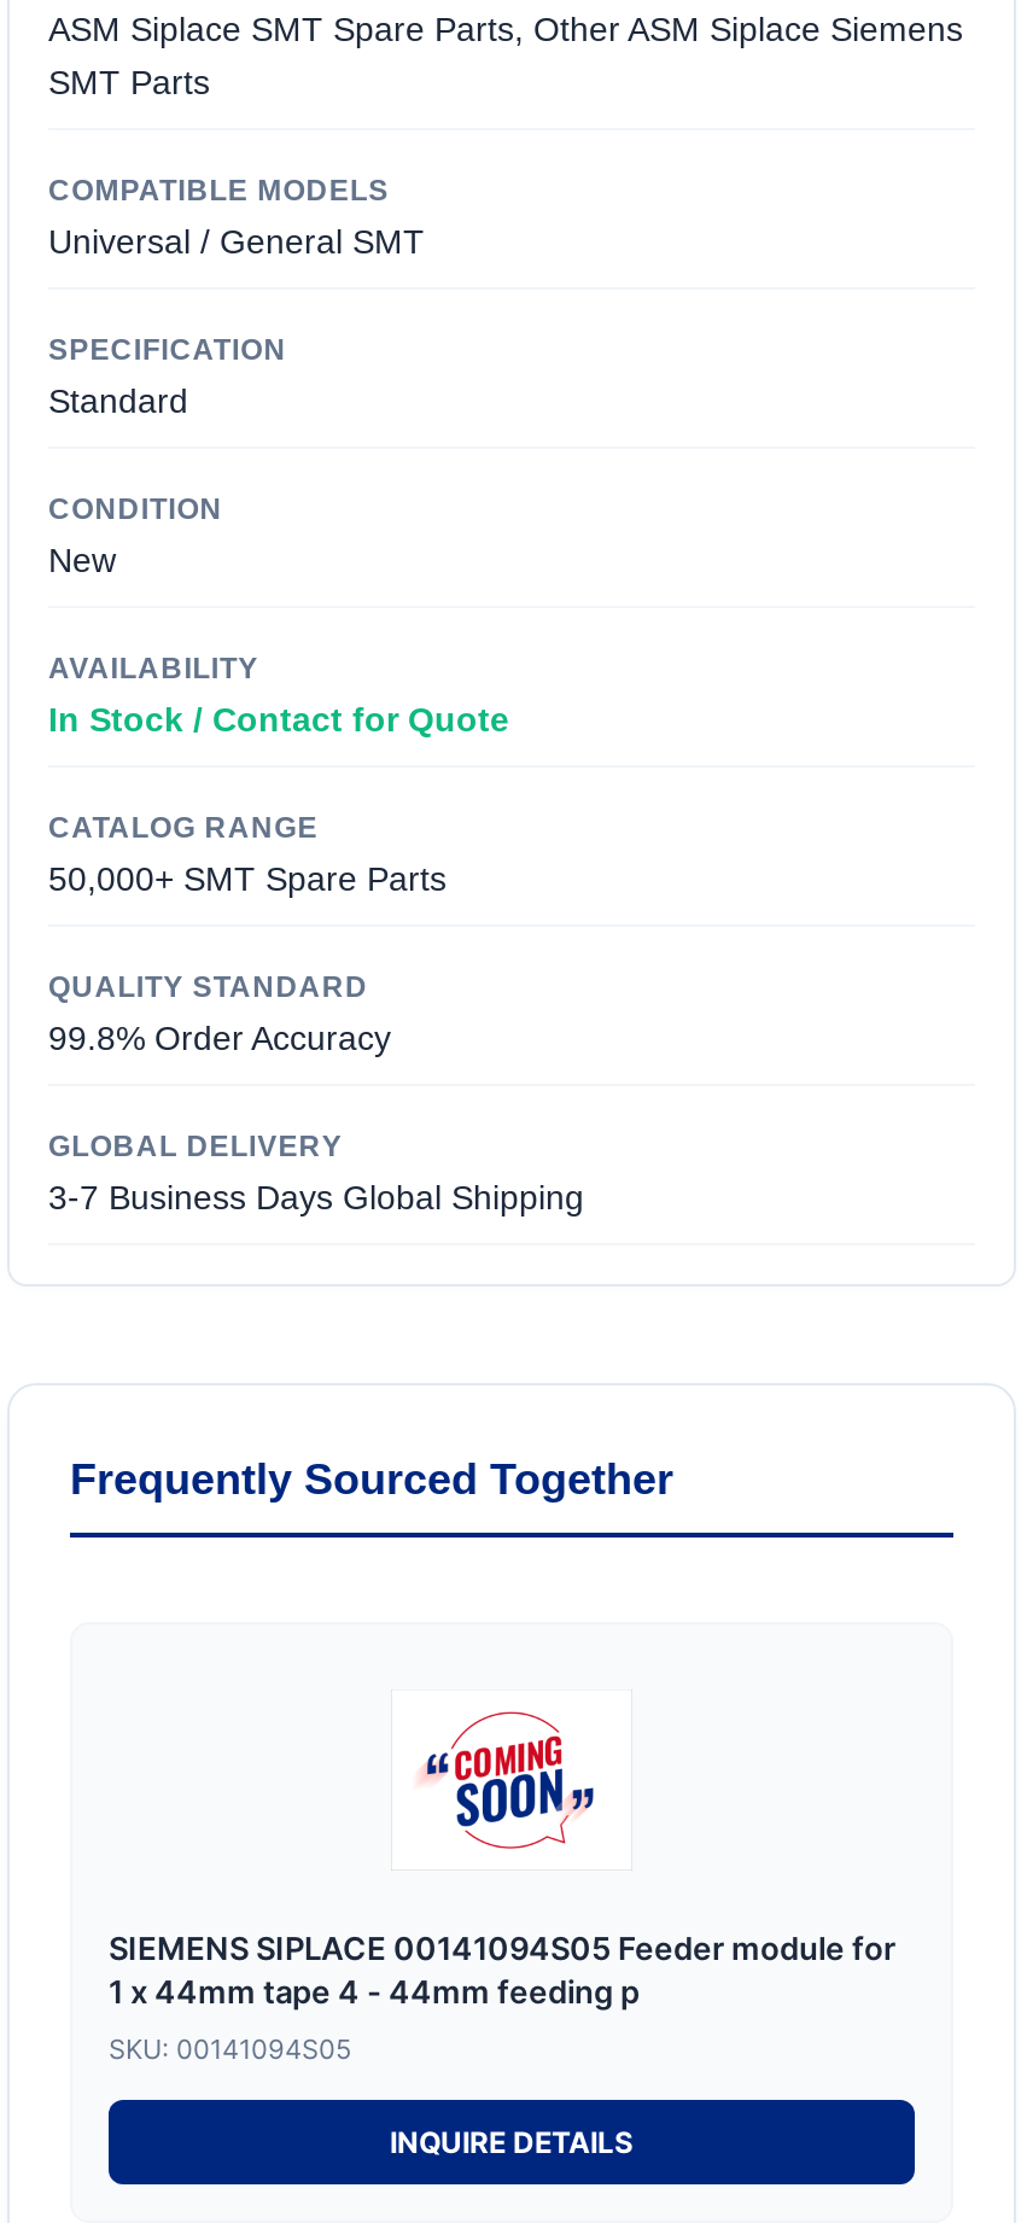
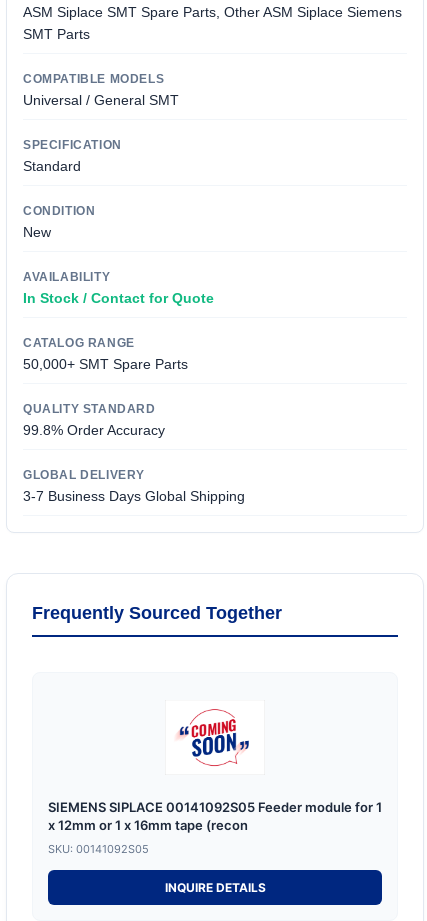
[109,1928,895,2010] SIEMENS SIPLACE 00141094S05 Feeder module for | 1 x 44mm tape 4 - 44mm feeding p -> [48,799,382,833] SIEMENS SIPLACE 00141092S05 Feeder module for 1 | x 12mm or 1 x 16mm tape (recon
[109,2032,352,2065] SKU: 00141094S05 -> [48,842,149,856] SKU: 00141092S05

